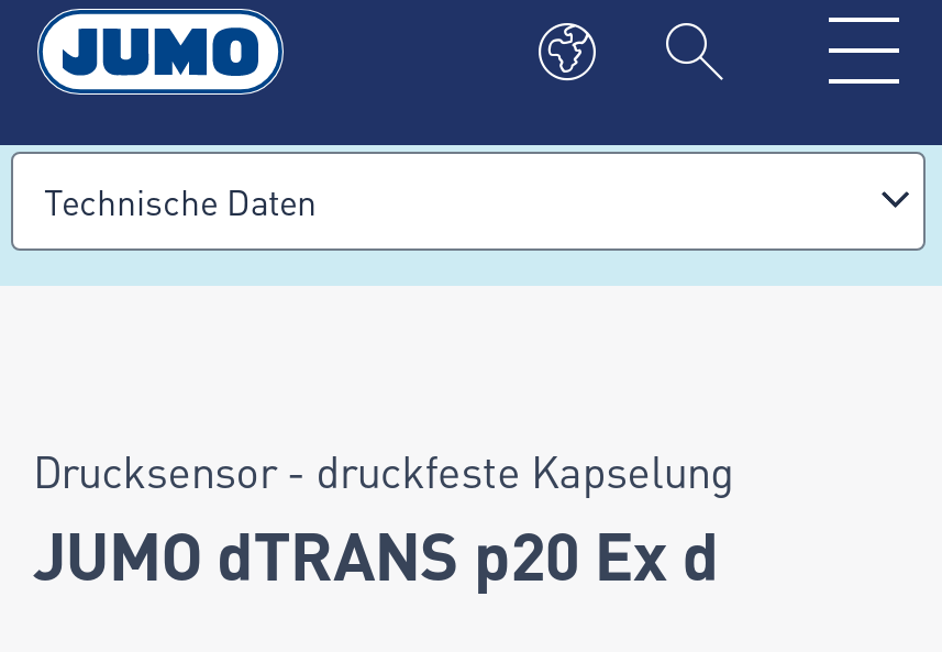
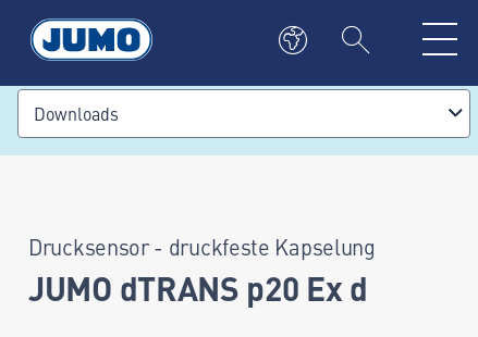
[44,176,317,224] Technische Daten -> [34,101,119,125] Downloads

